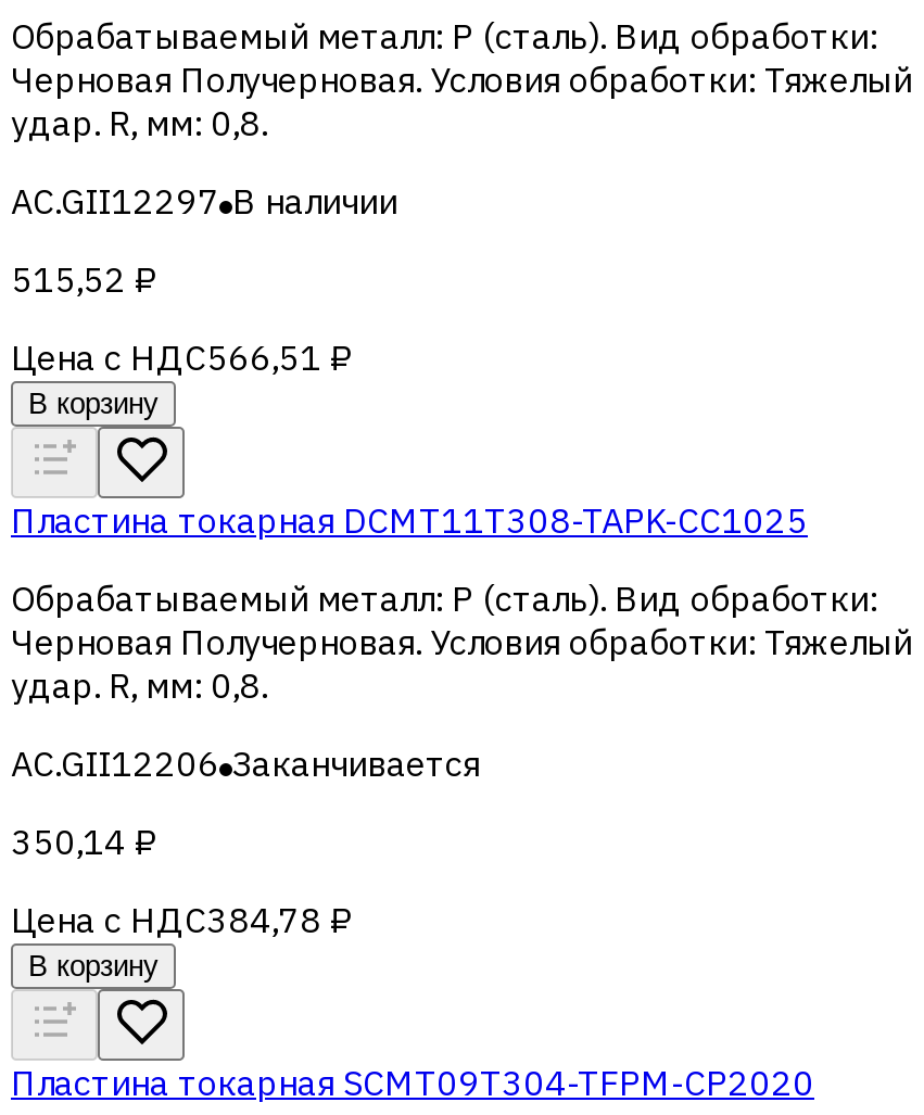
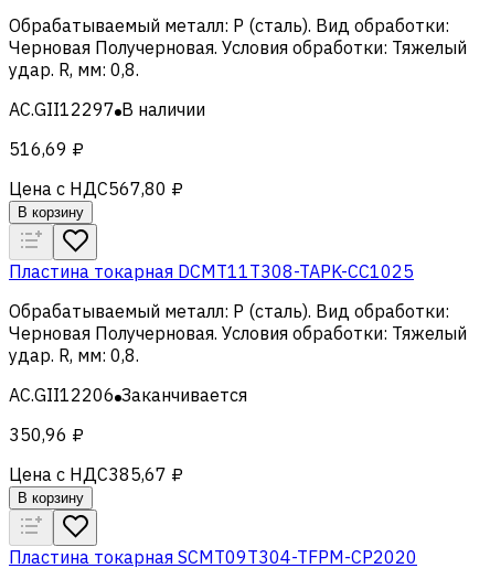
[11,257,159,300] 515,52 ₽ -> [9,138,84,160] 516,69 ₽
[11,335,354,378] Цена с НДС566,51 ₽ -> [9,177,183,199] Цена с НДС567,80 ₽
[11,819,159,862] 350,14 ₽ -> [9,423,84,445] 350,96 ₽
[11,897,354,941] Цена с НДС384,78 ₽ -> [9,463,183,485] Цена с НДС385,67 ₽

